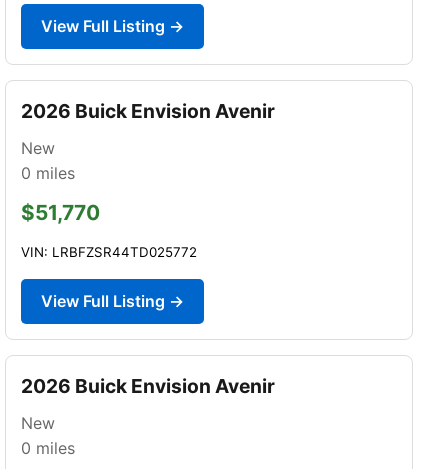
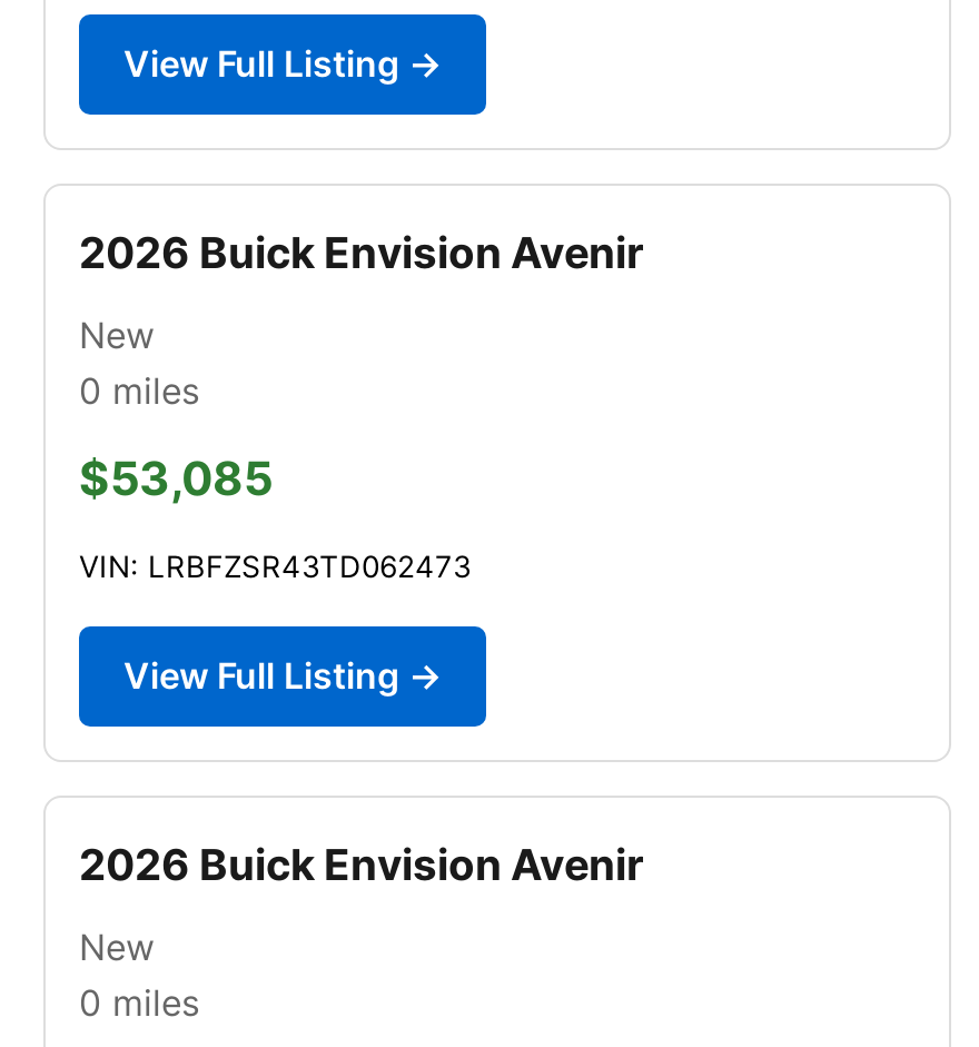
[21,200,100,225] $51,770 -> [79,450,273,506] $53,085
[21,244,197,260] VIN: LRBFZSR44TD025772 -> [79,548,471,584] VIN: LRBFZSR43TD062473

